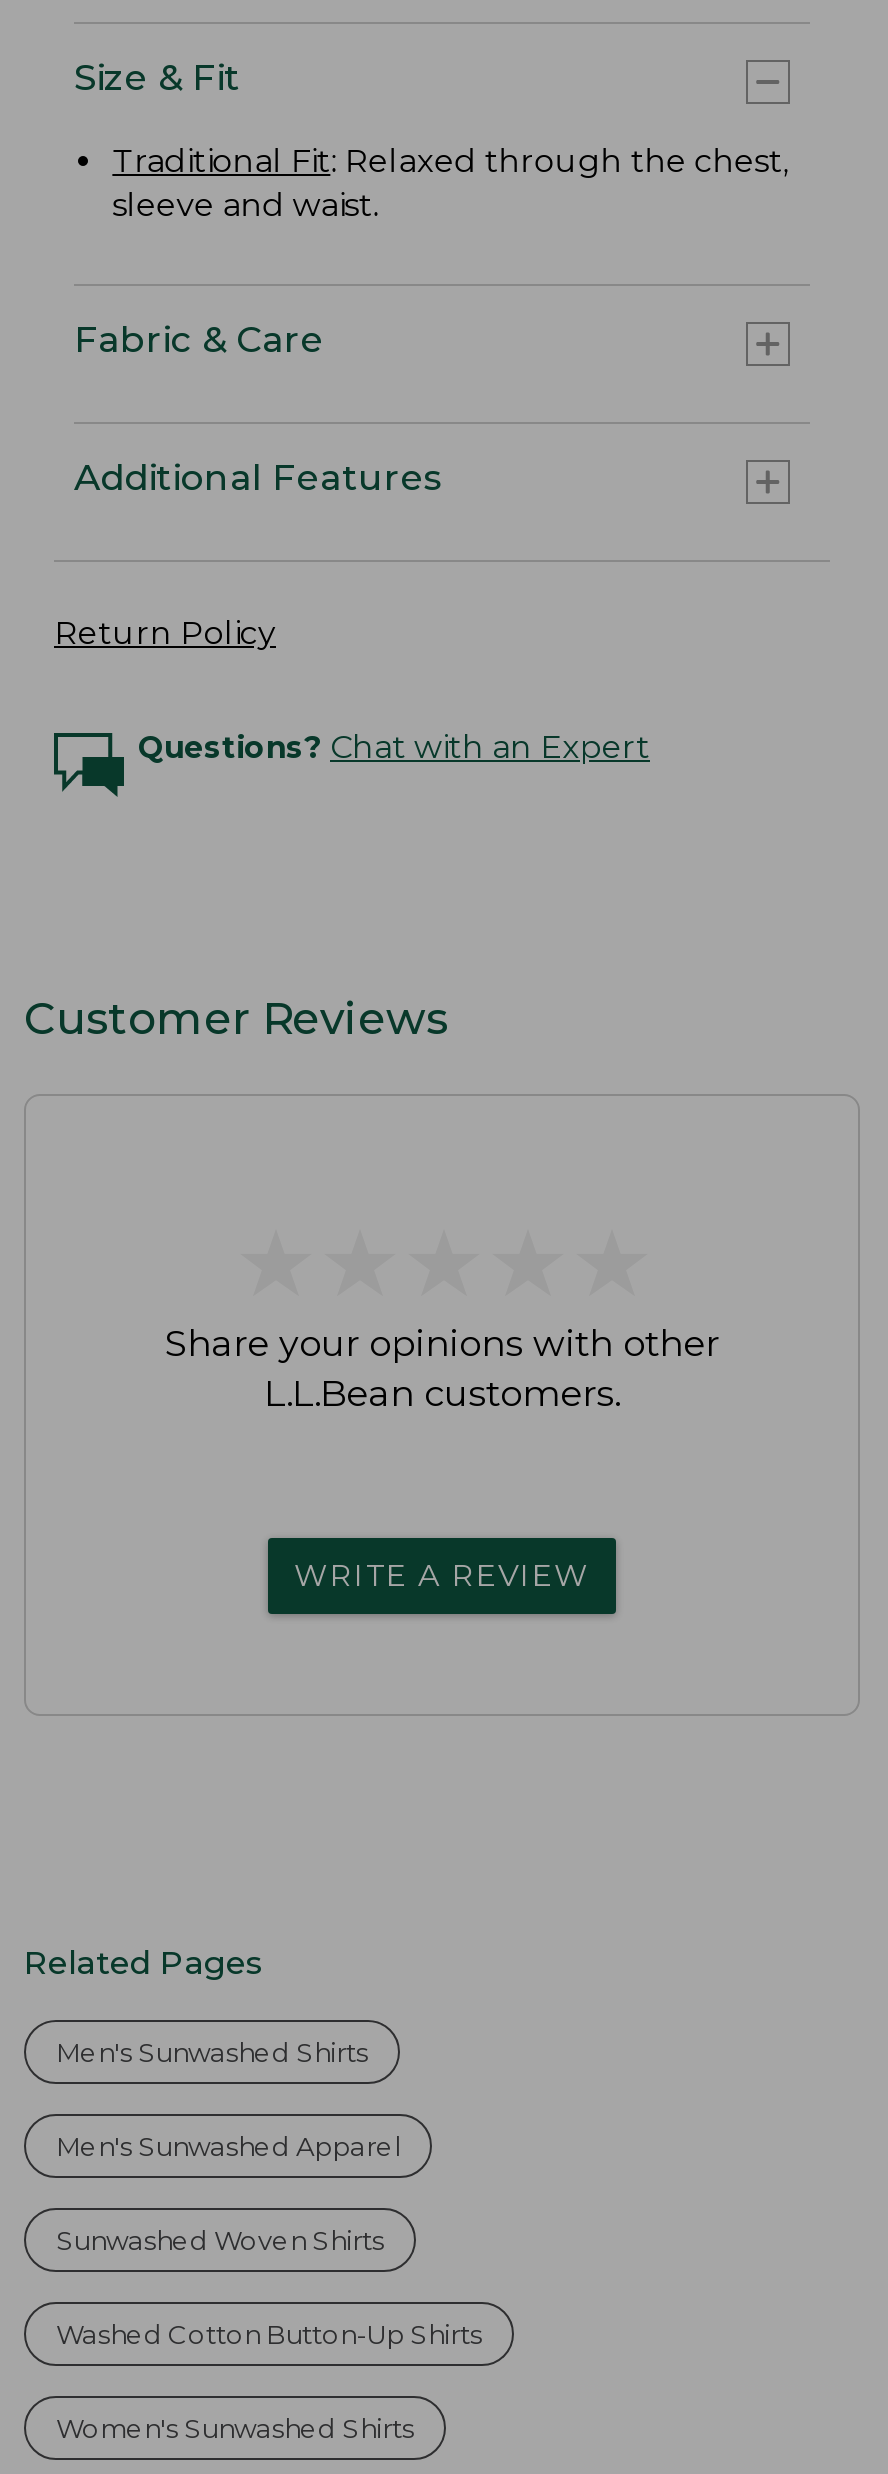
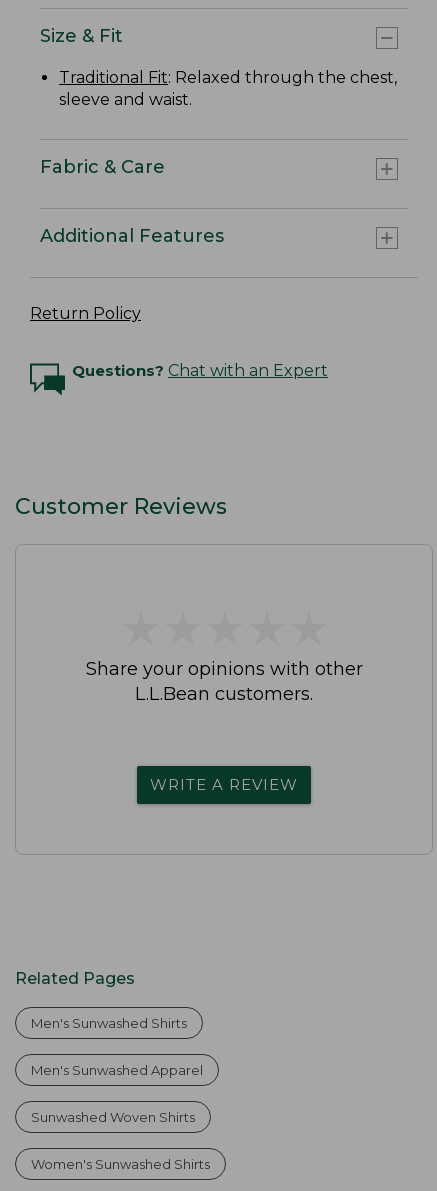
[56,2318,482,2350] Washed Cotton Button-Up Shirts -> none

